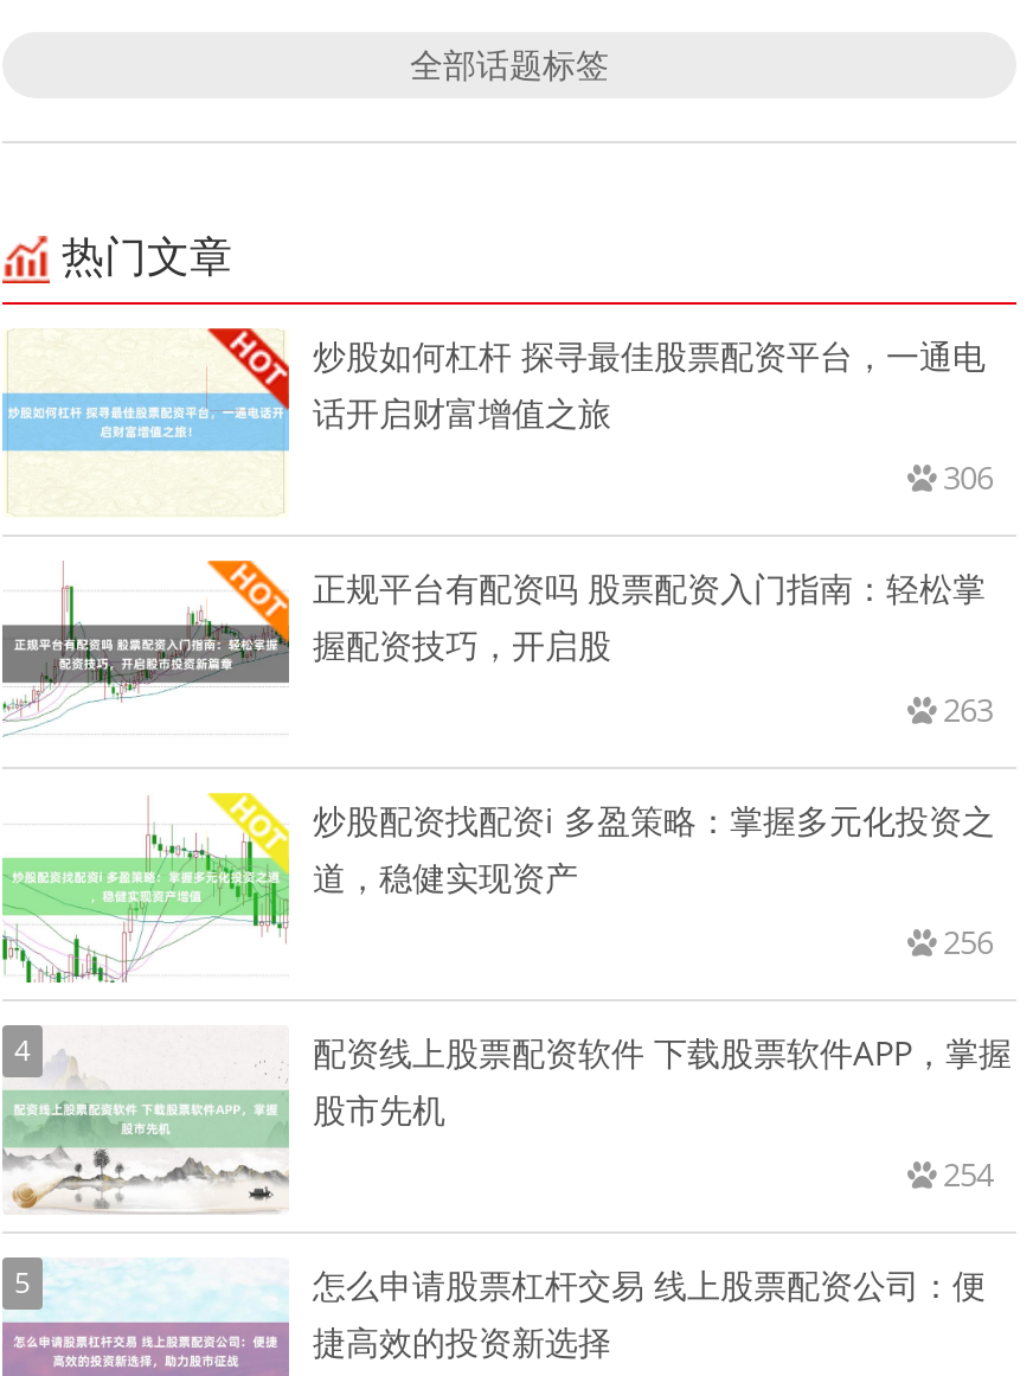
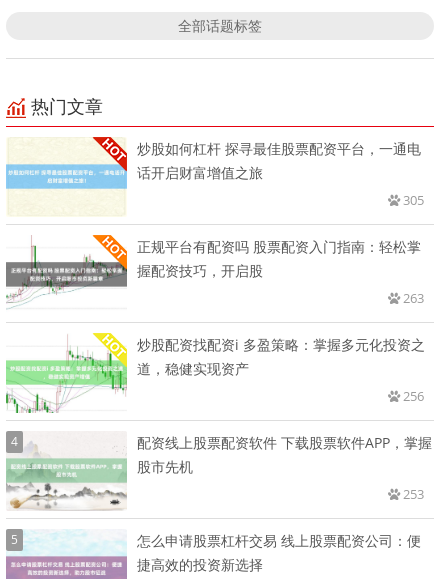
[943,455,993,498] 306 -> [403,190,424,208] 305
[943,1152,993,1195] 254 -> [403,484,424,502] 253

